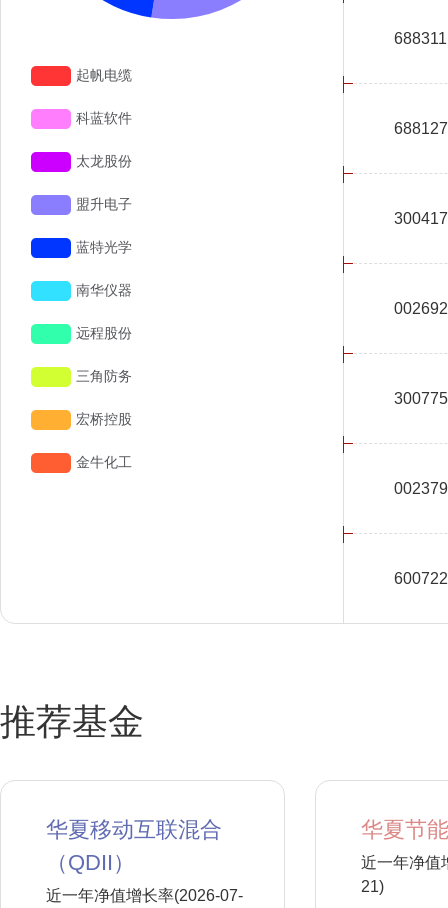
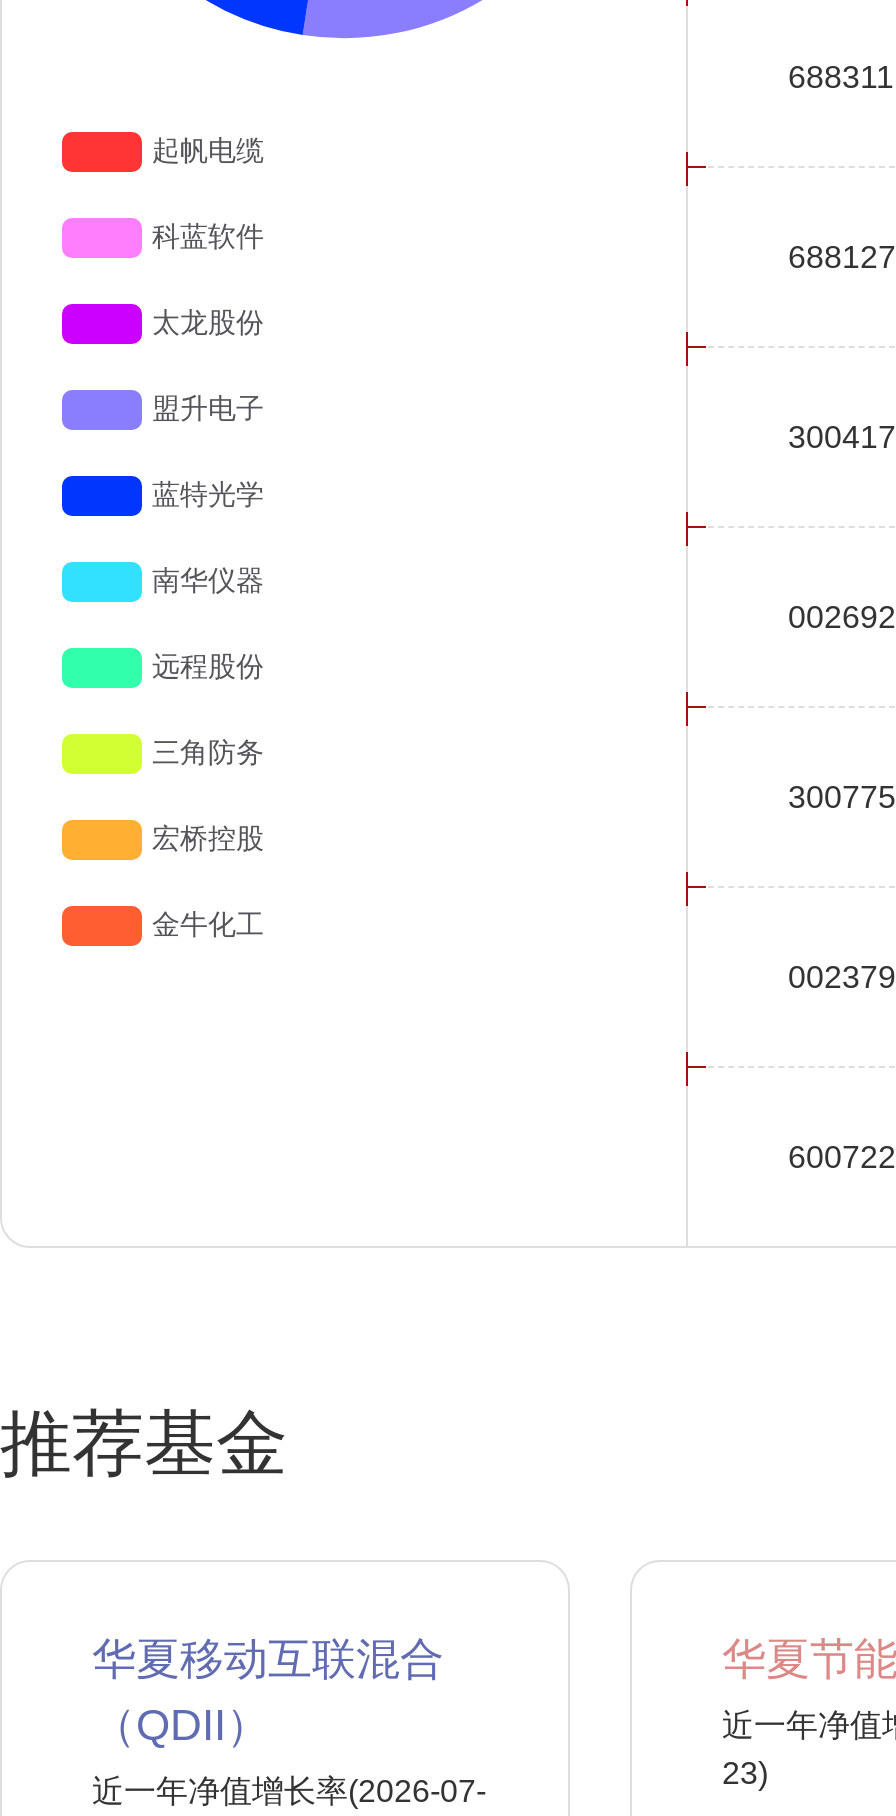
[361,878,384,895] 21) -> [722,1756,768,1790] 23)

